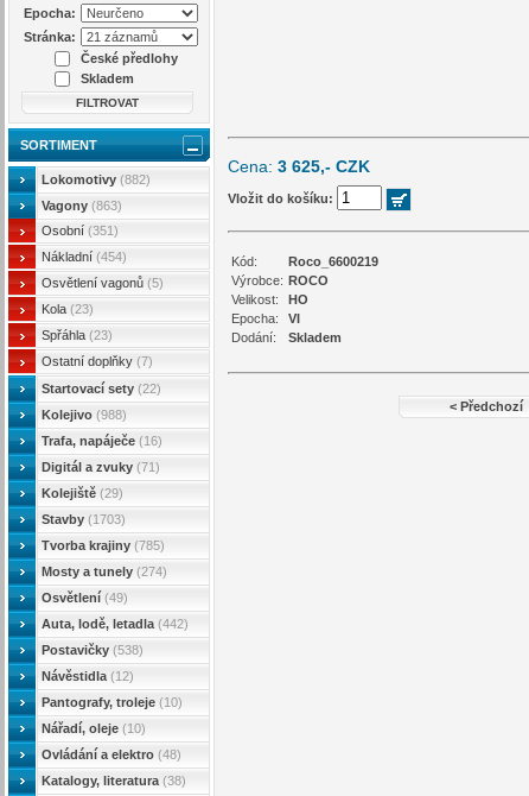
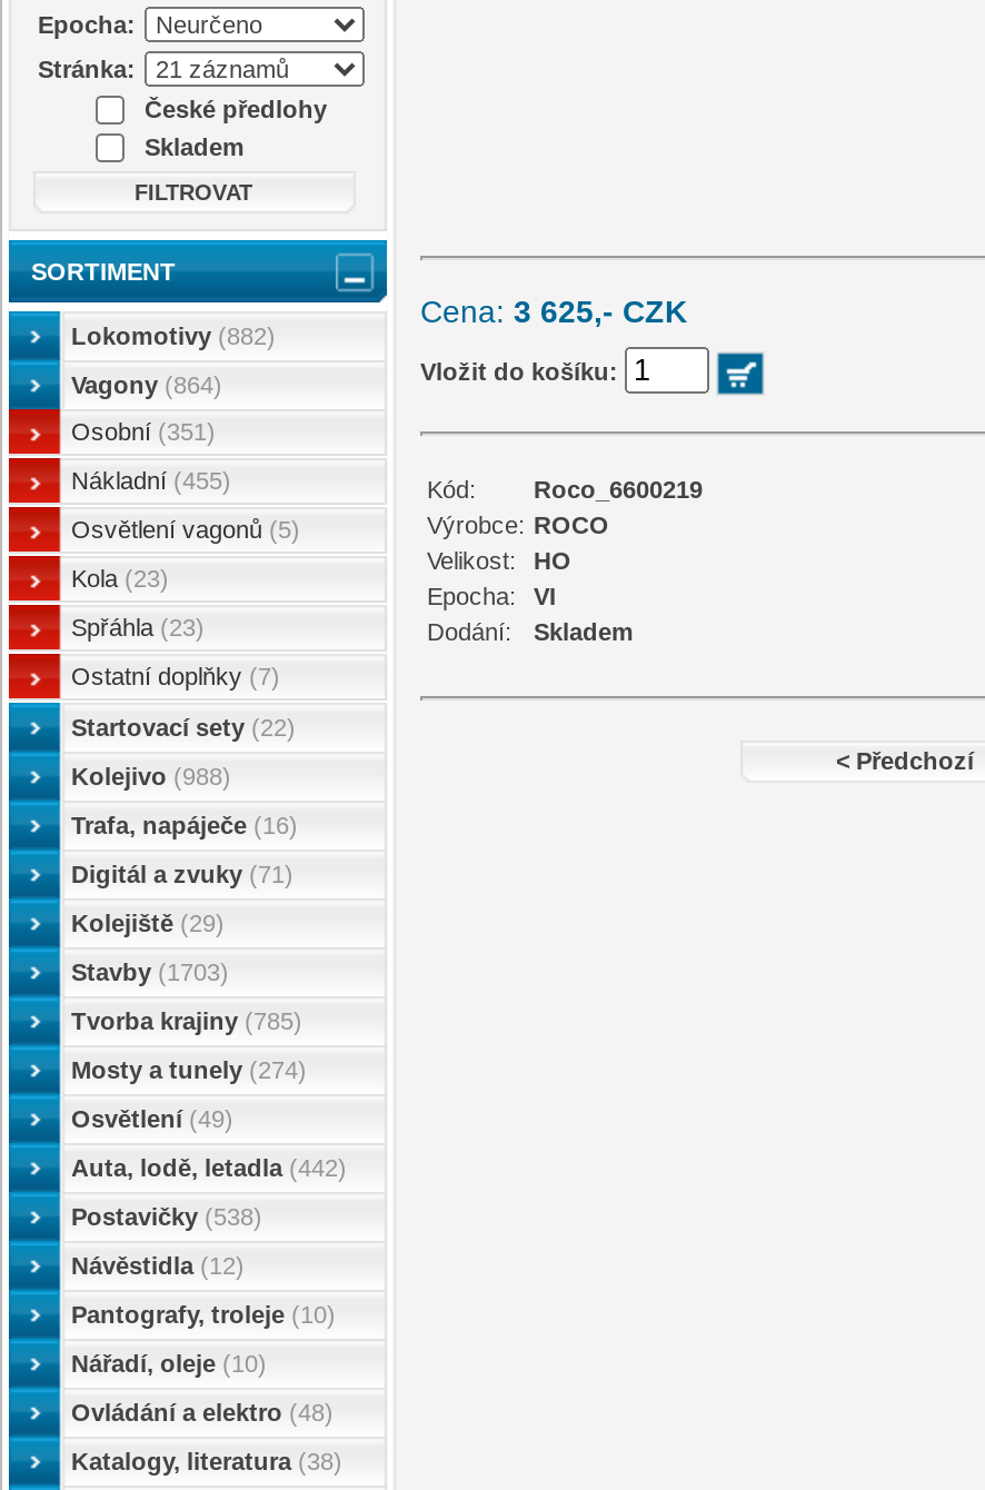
[42,198,122,213] Vagony (863) -> [71,371,222,398] Vagony (864)
[42,249,127,264] Nákladní (454) -> [71,467,231,494] Nákladní (455)

